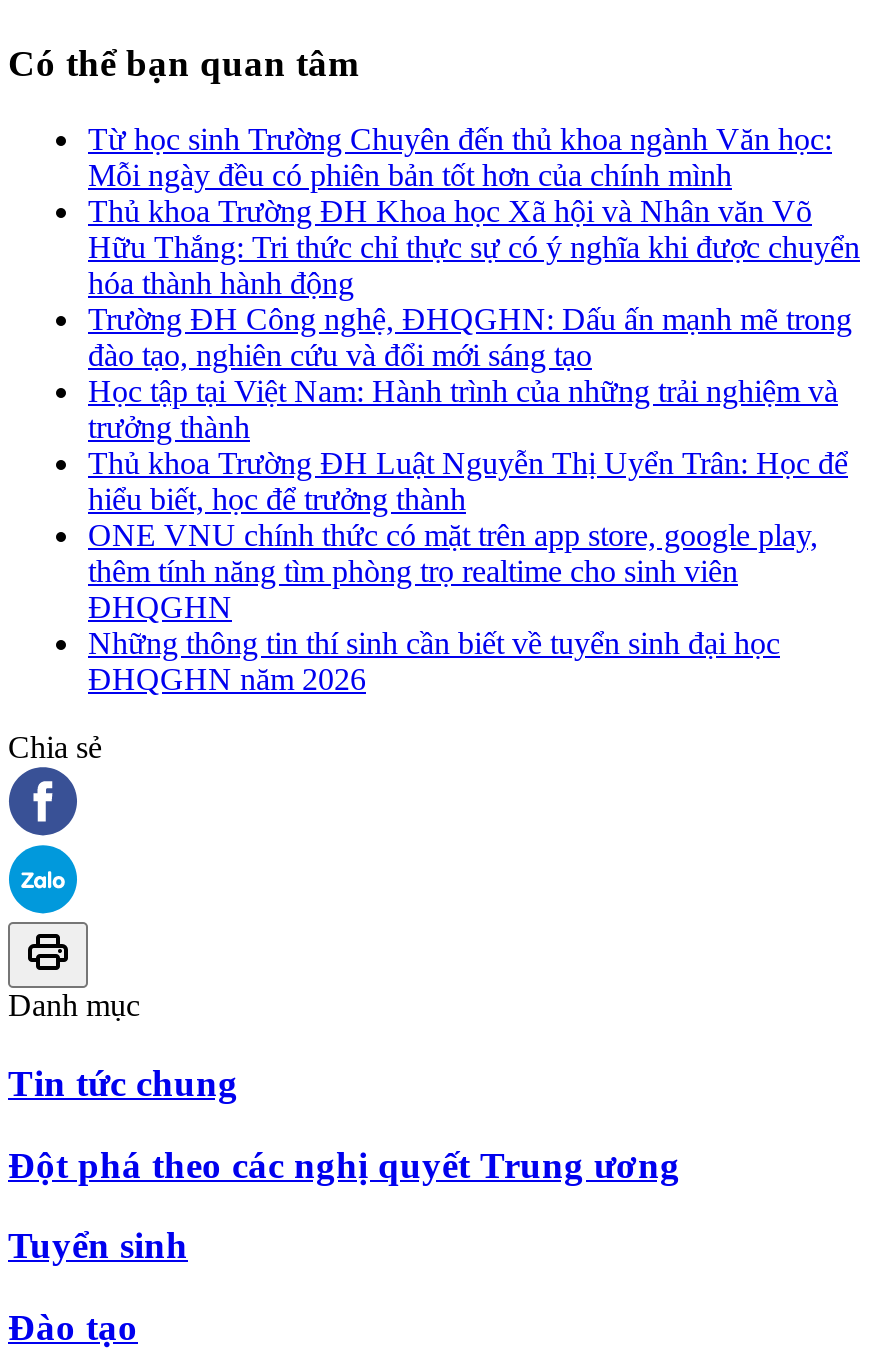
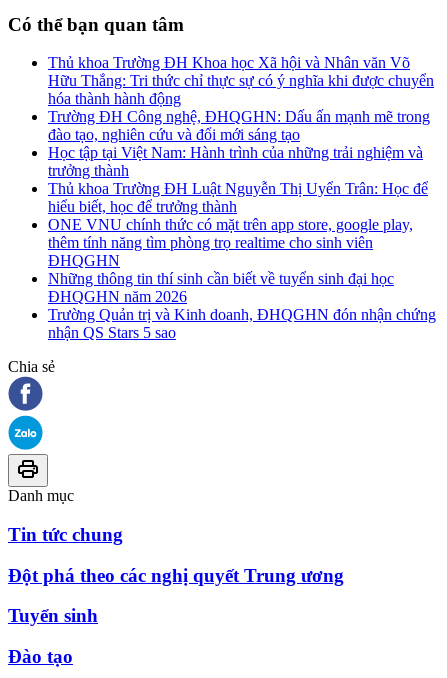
[88,122,832,192] Từ học sinh Trường Chuyên đến thủ khoa ngành Văn học: | Mỗi ngày đều có phiên bản tốt hơn của chính mình -> none
moved [88,194,860,696] -> [48,54,434,305]: Thủ khoa Trường ĐH Khoa học Xã hội và Nhân văn Võ | Hữu Thắng: Tri thức chỉ thực sự có ý nghĩa khi được chuyển | hóa thành hành động | ... | Những thông tin thí sinh cần biết về tuyển sinh đại học | ĐHQGHN năm 2026
none -> [48,306,436,341] Trường Quản trị và Kinh doanh, ĐHQGHN đón nhận chứng | nhận QS Stars 5 sao

